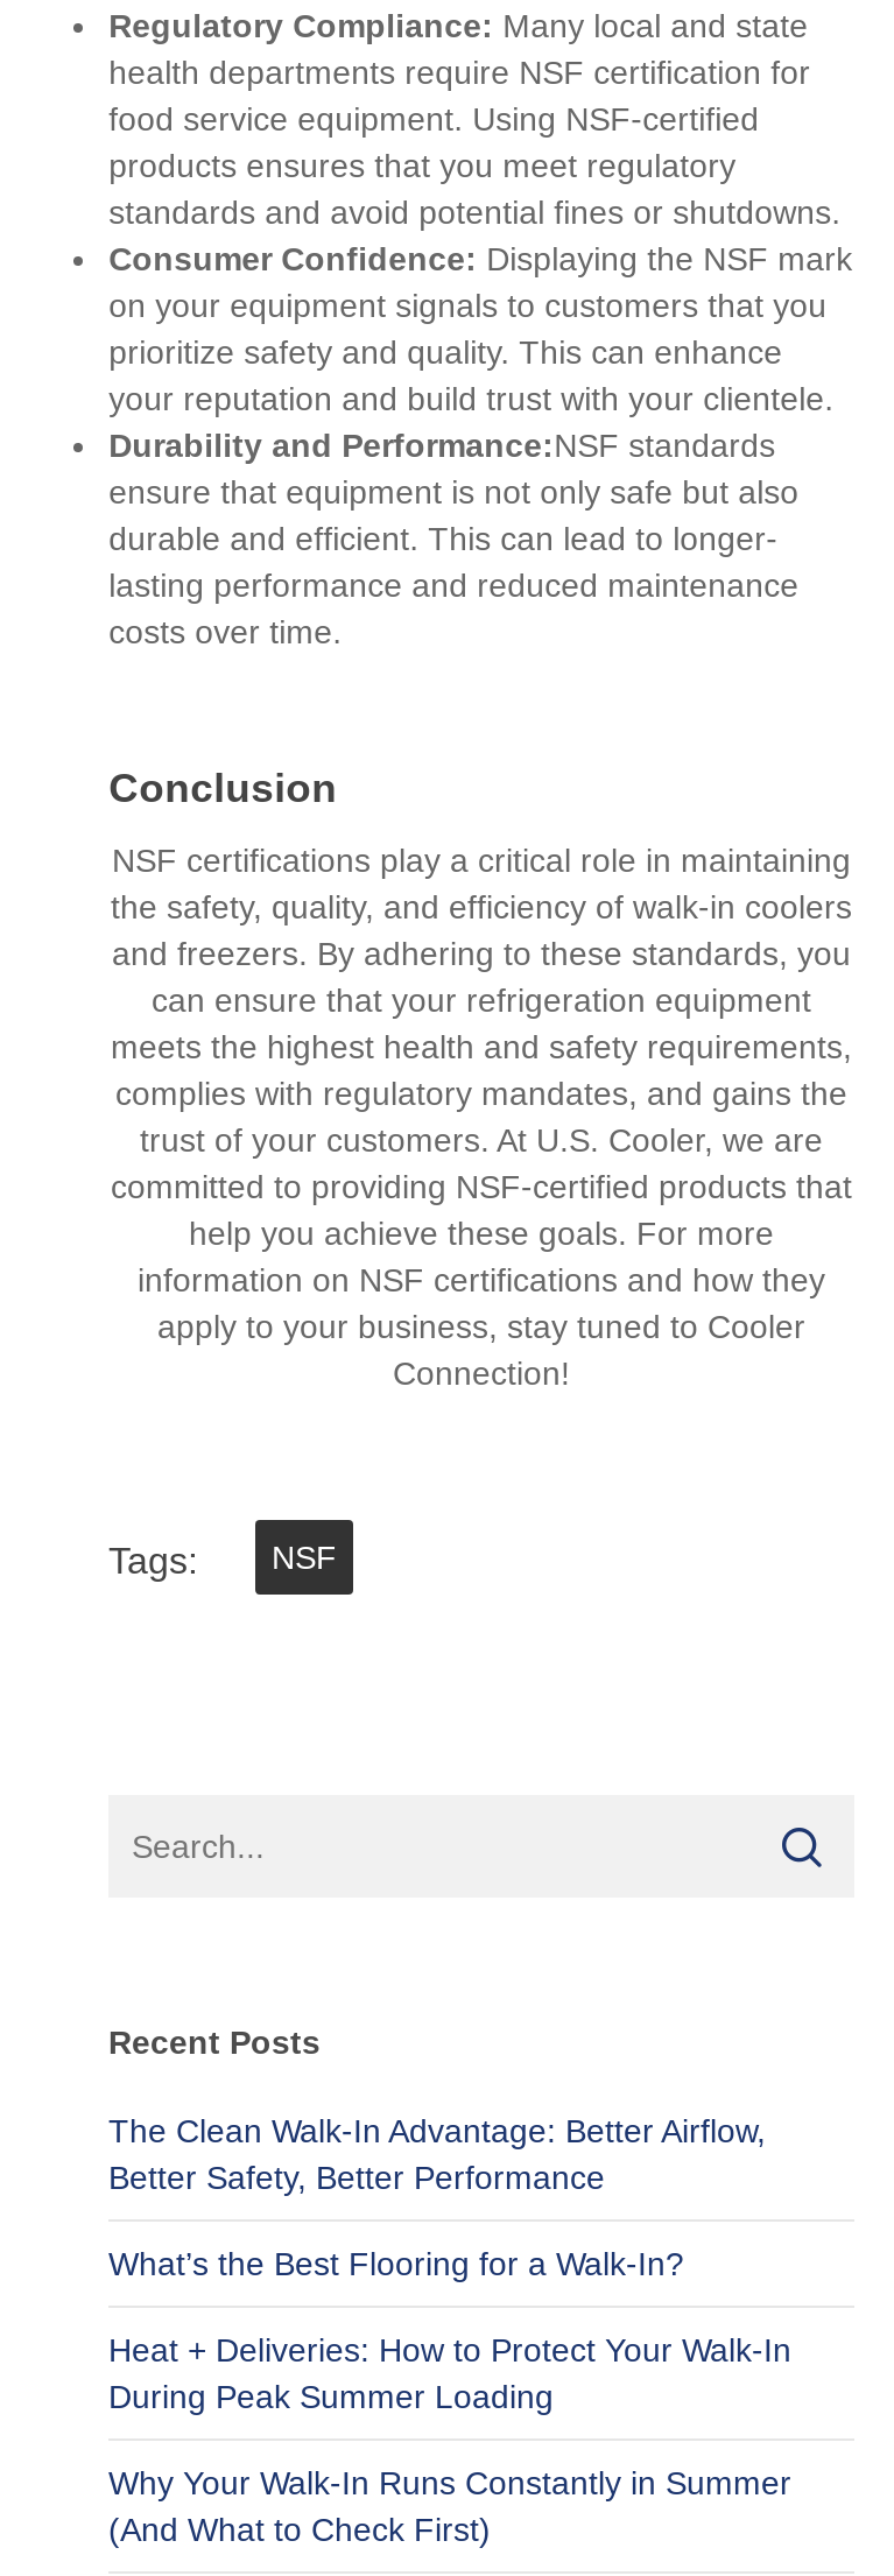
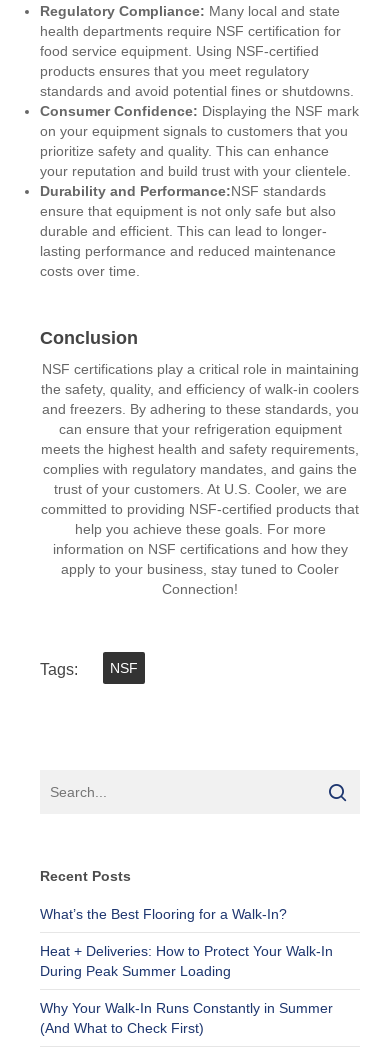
[108,2112,766,2196] The Clean Walk-In Advantage: Better Airflow, | Better Safety, Better Performance -> none

